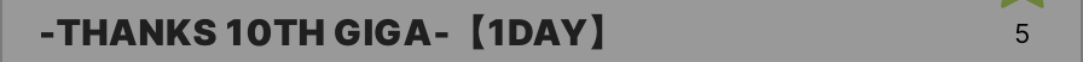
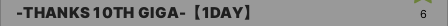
[1014,15,1031,49] 5 -> [419,6,426,20] 6

